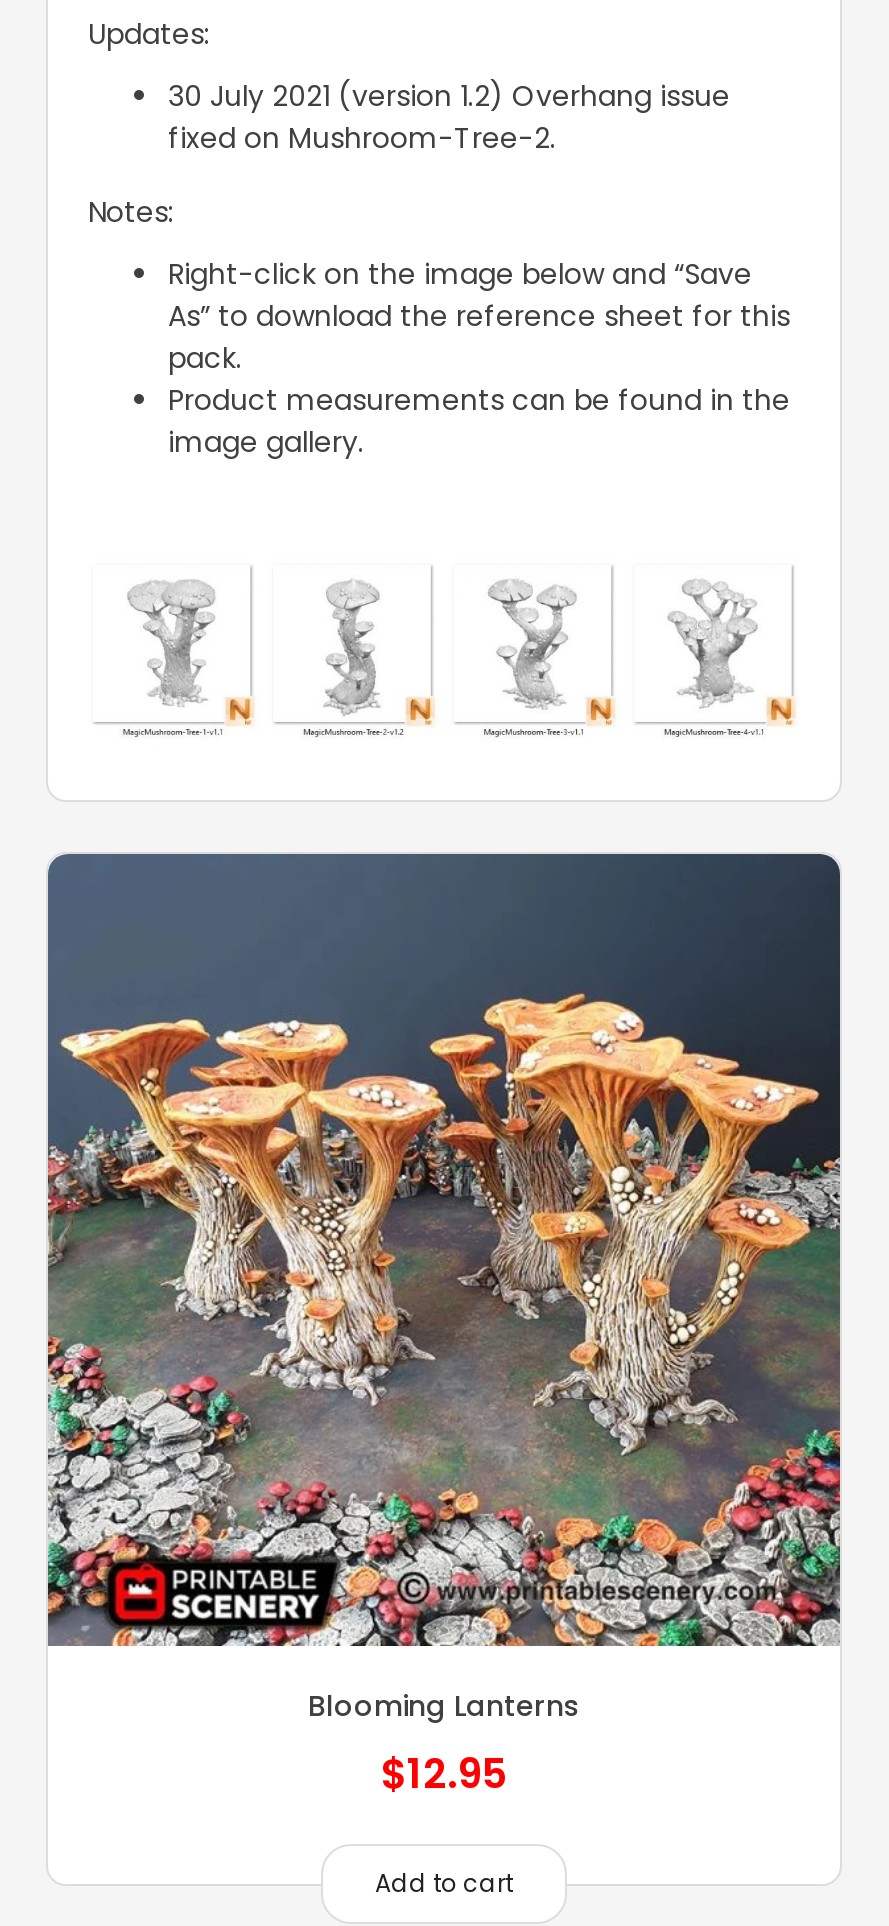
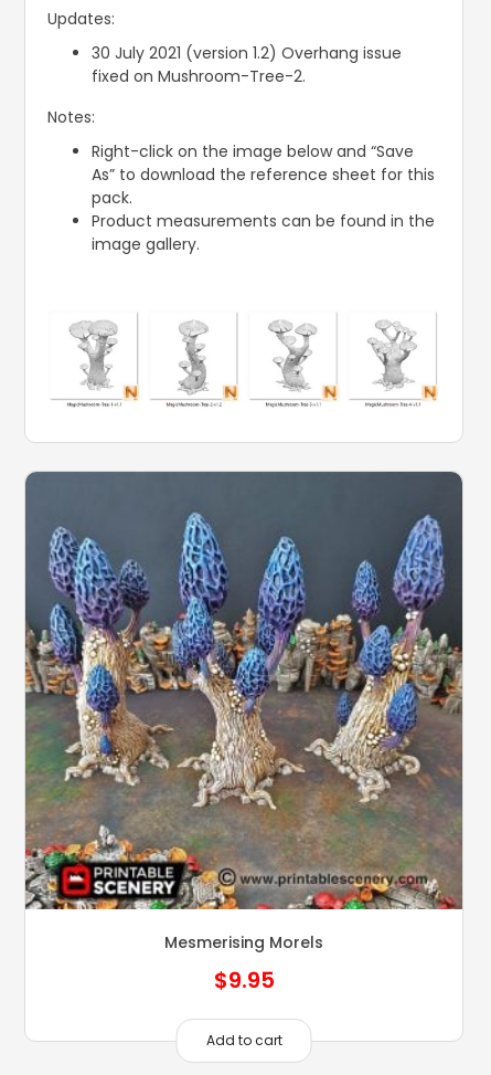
[46,876,842,1802] [image] | Blooming Lanterns | $12.95 -> [24,513,463,996] [image] | Mesmerising Morels | $9.95

